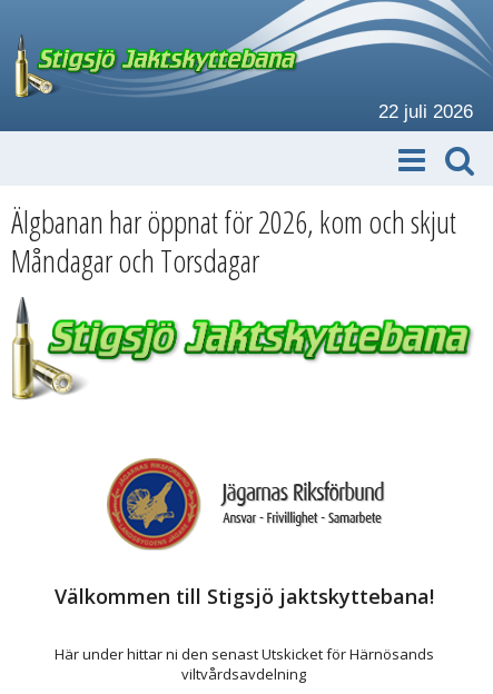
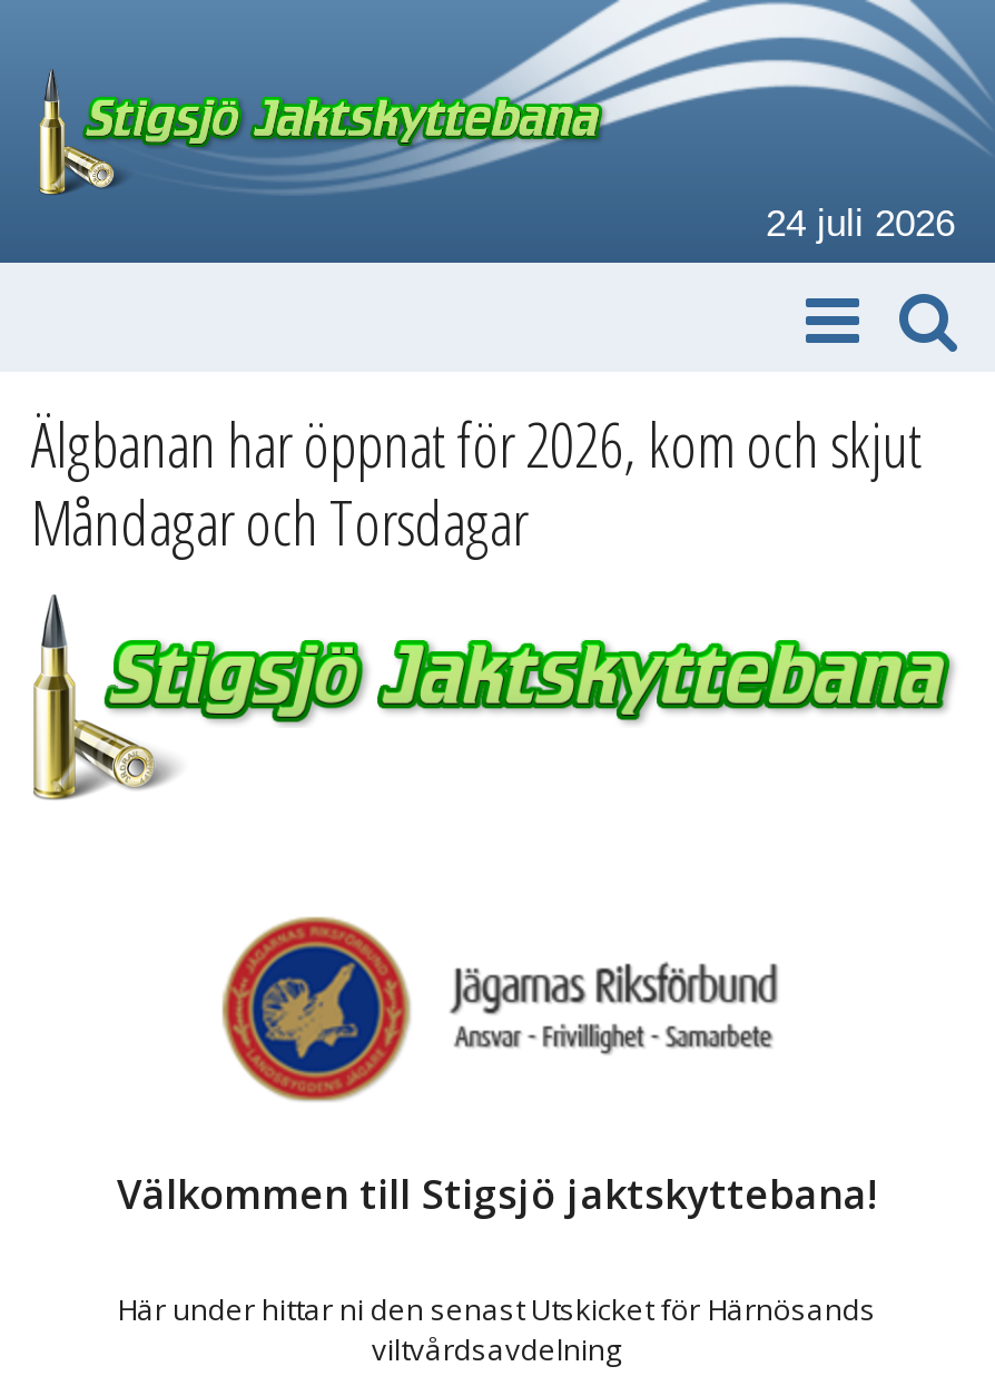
[378,101,473,122] 22 juli 2026 -> [766,203,955,245] 24 juli 2026

